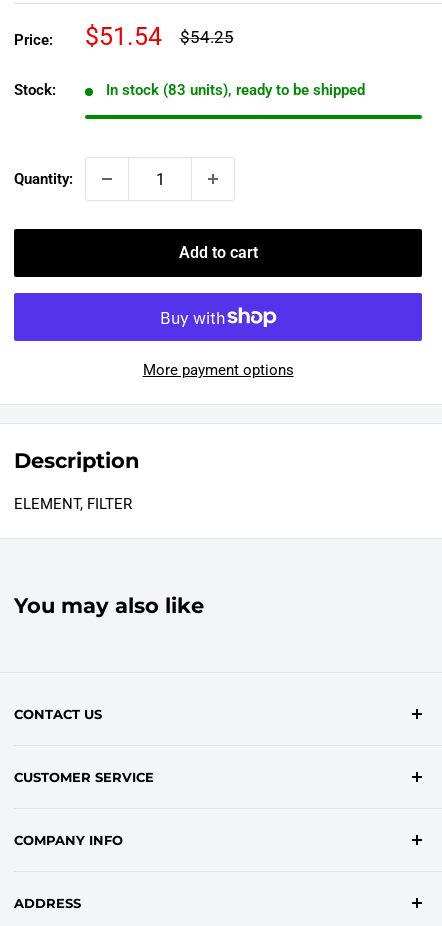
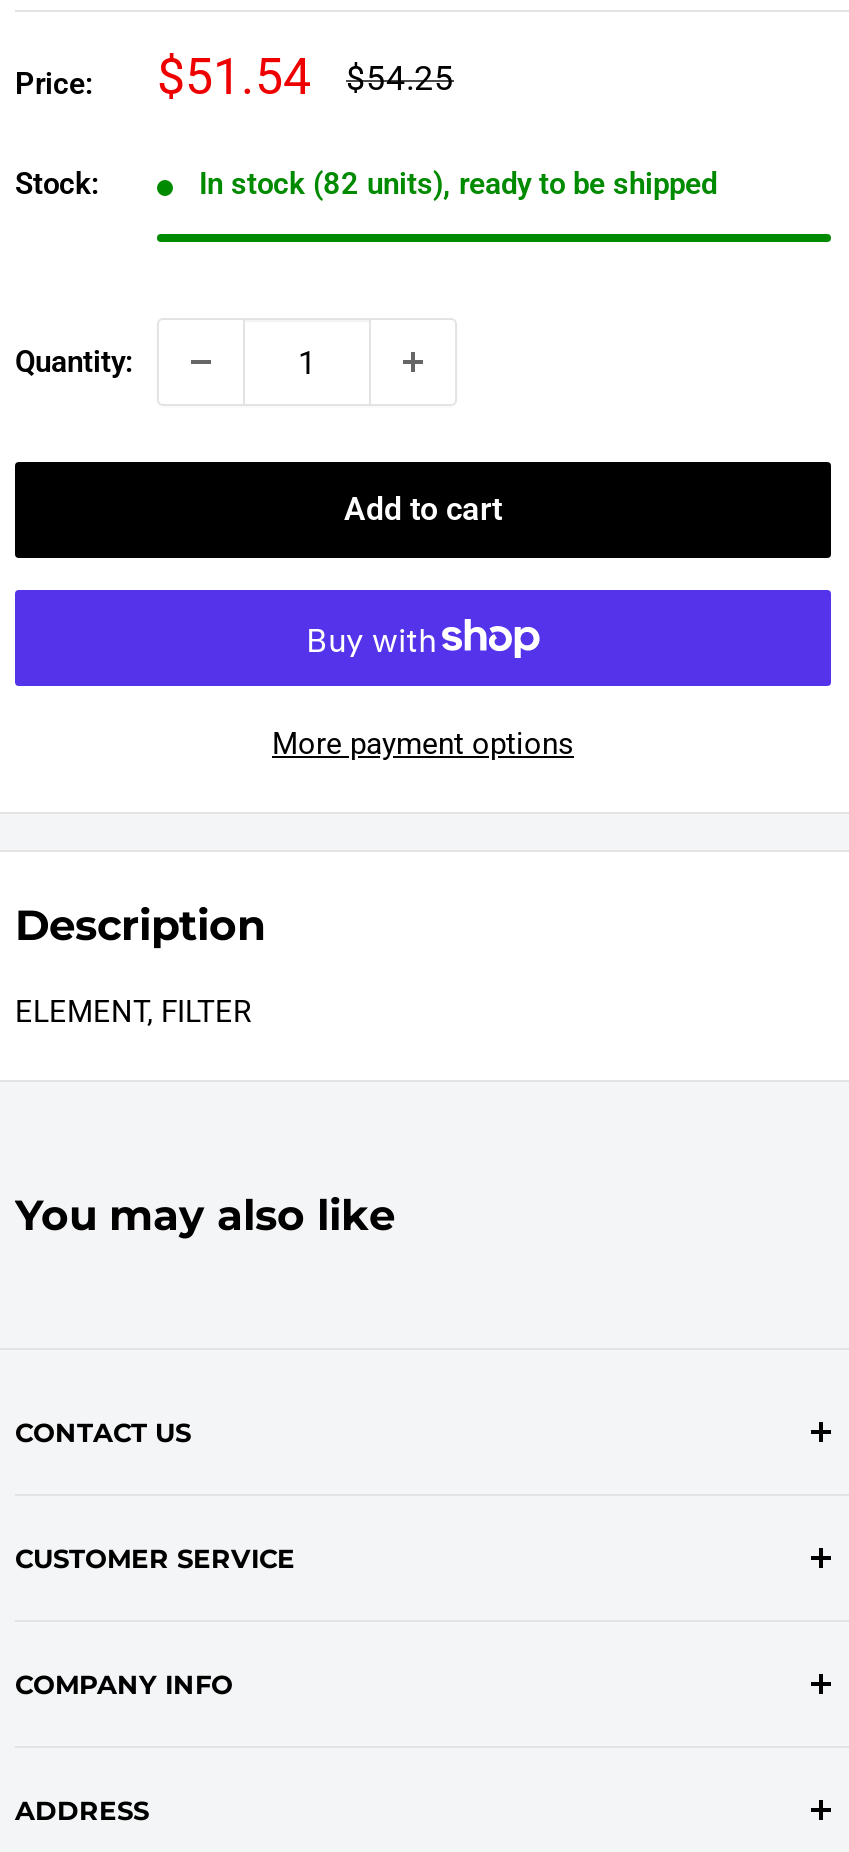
[106,81,365,99] In stock (83 units), ready to be shipped -> [199,166,717,202] In stock (82 units), ready to be shipped

